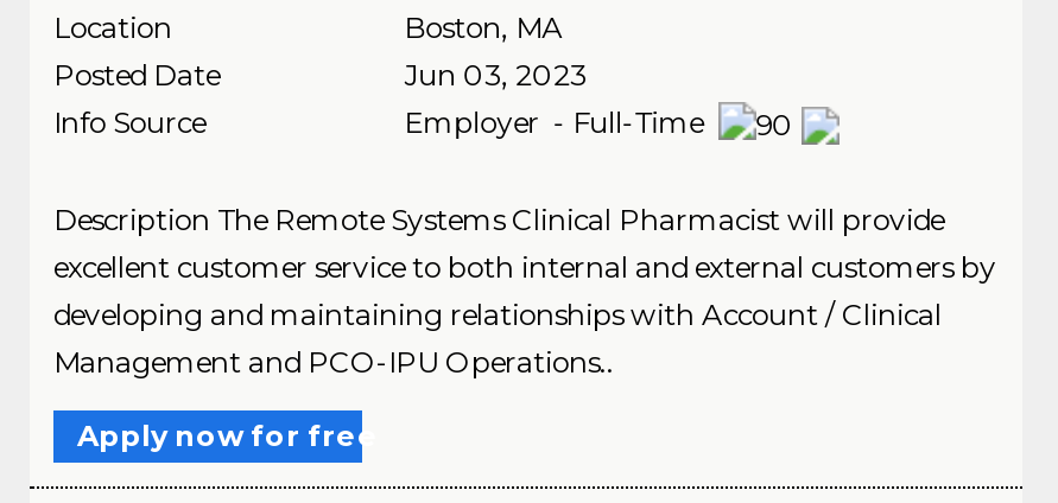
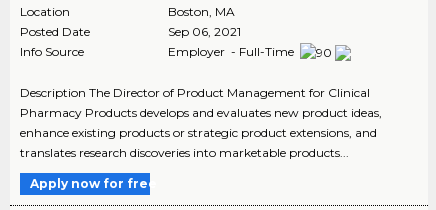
[404,57,587,92] Jun 03, 2023 -> [168,24,241,39] Sep 06, 2021
[53,201,996,379] Description The Remote Systems Clinical Pharmacist will provide | excellent customer service to both internal and external customers by | developing and maintaining relationships with Account / Clinical | Management and PCO-IPU Operations.. -> [20,85,382,160] Description The Director of Product Management for Clinical | Pharmacy Products develops and evaluates new product ideas, | enhance existing products or strategic product extensions, and | translates research discoveries into marketable products...

